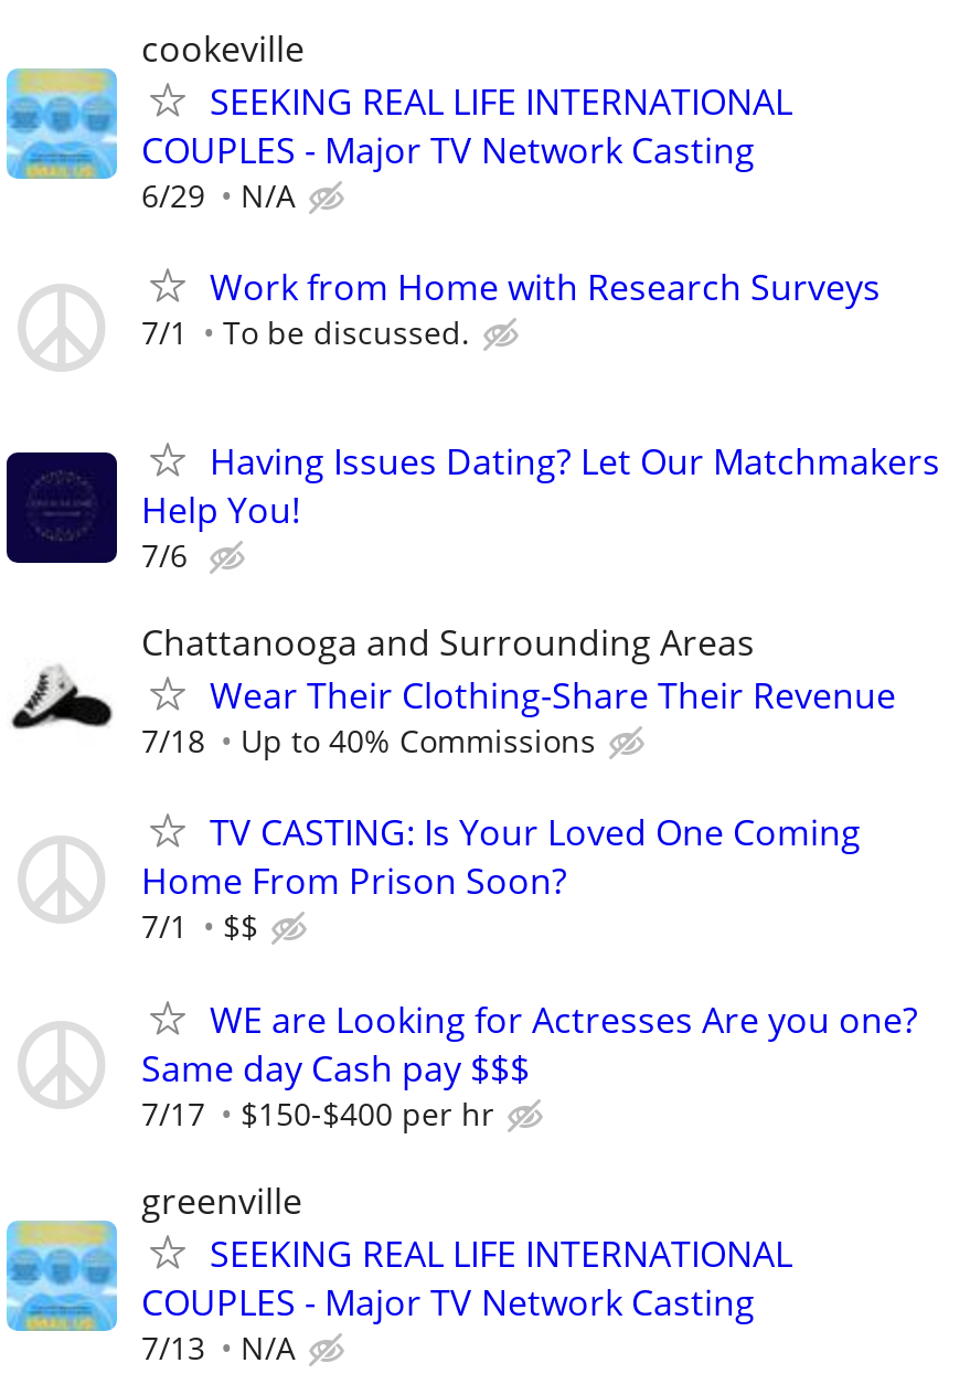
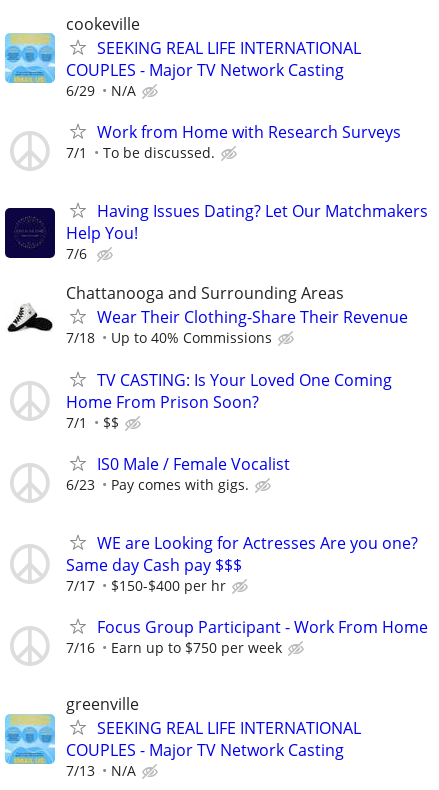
none -> [66,453,290,494] IS0 Male / Female Vocalist | 6/23 | Pay comes with gigs.
none -> [66,616,428,657] Focus Group Participant - Work From Home | 7/16 | Earn up to $750 per week

